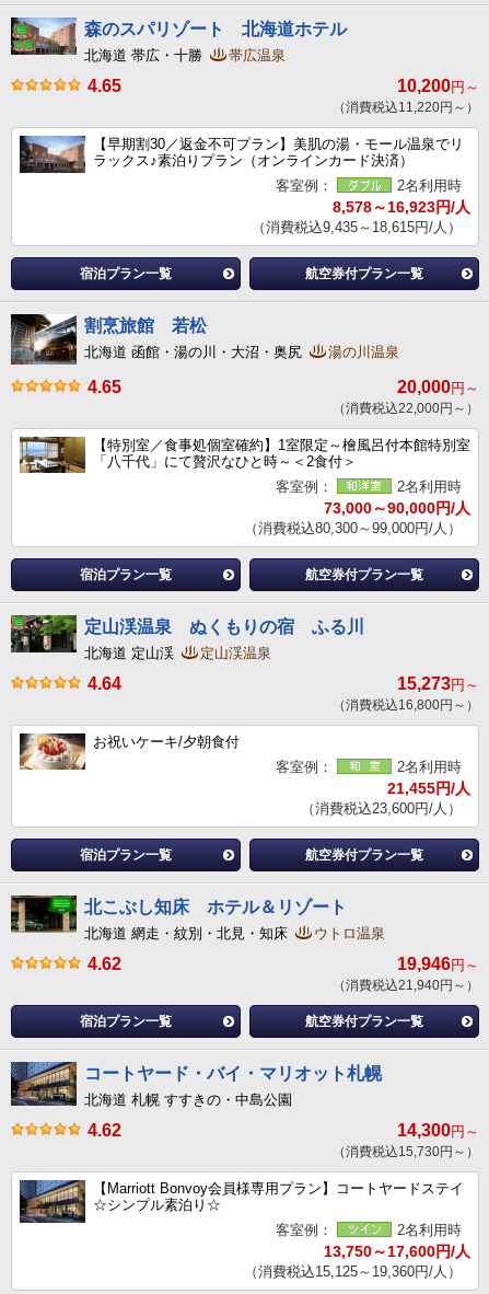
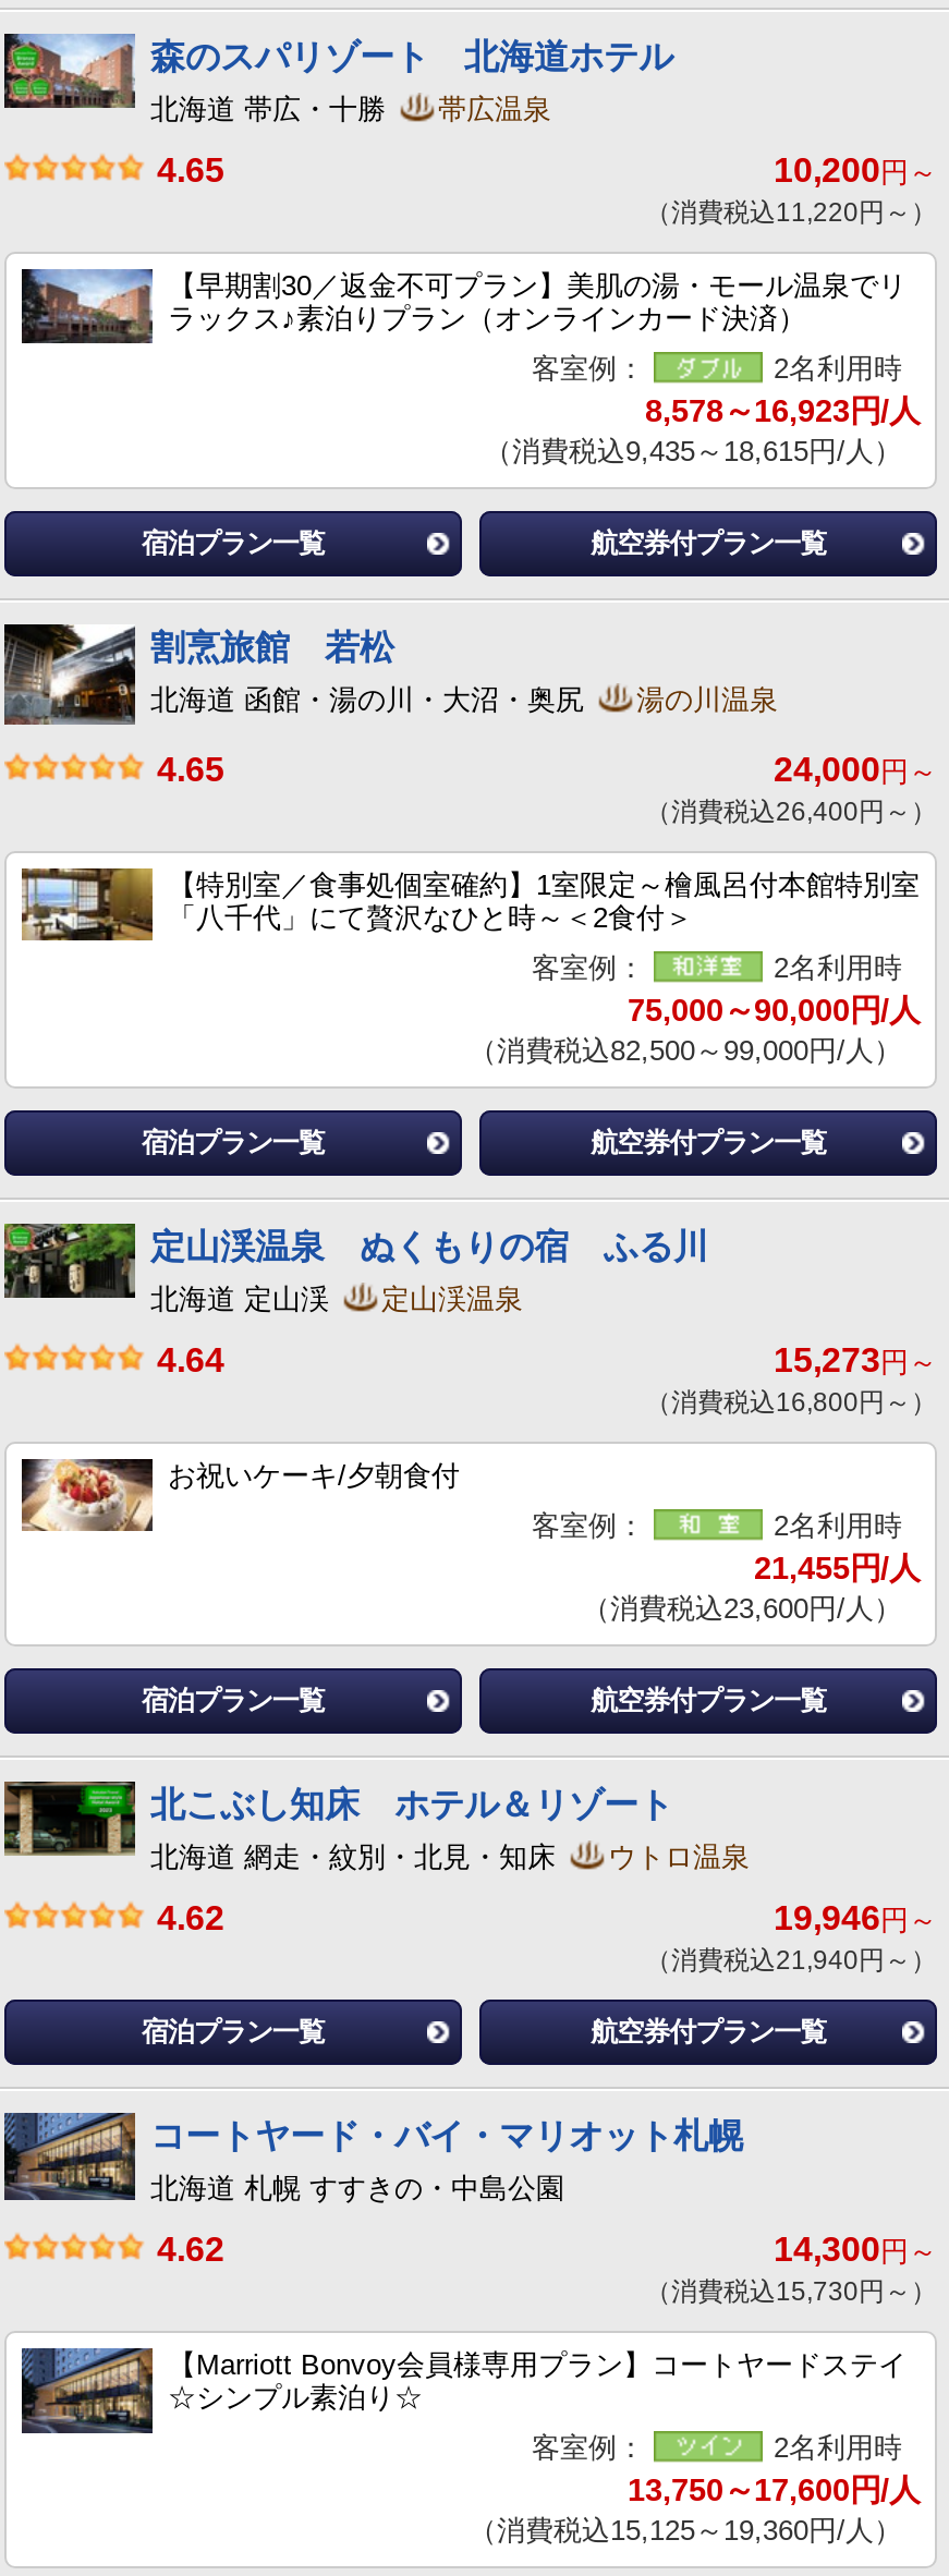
[397,377,479,396] 20,000円～ -> [774,750,937,787] 24,000円～
[333,400,479,416] （消費税込22,000円～） -> [645,796,937,826] （消費税込26,400円～）
[324,499,470,516] 73,000～90,000円/人 -> [628,992,920,1027] 75,000～90,000円/人
[244,520,462,536] （消費税込80,300～99,000円/人） -> [469,1033,902,1066] （消費税込82,500～99,000円/人）

